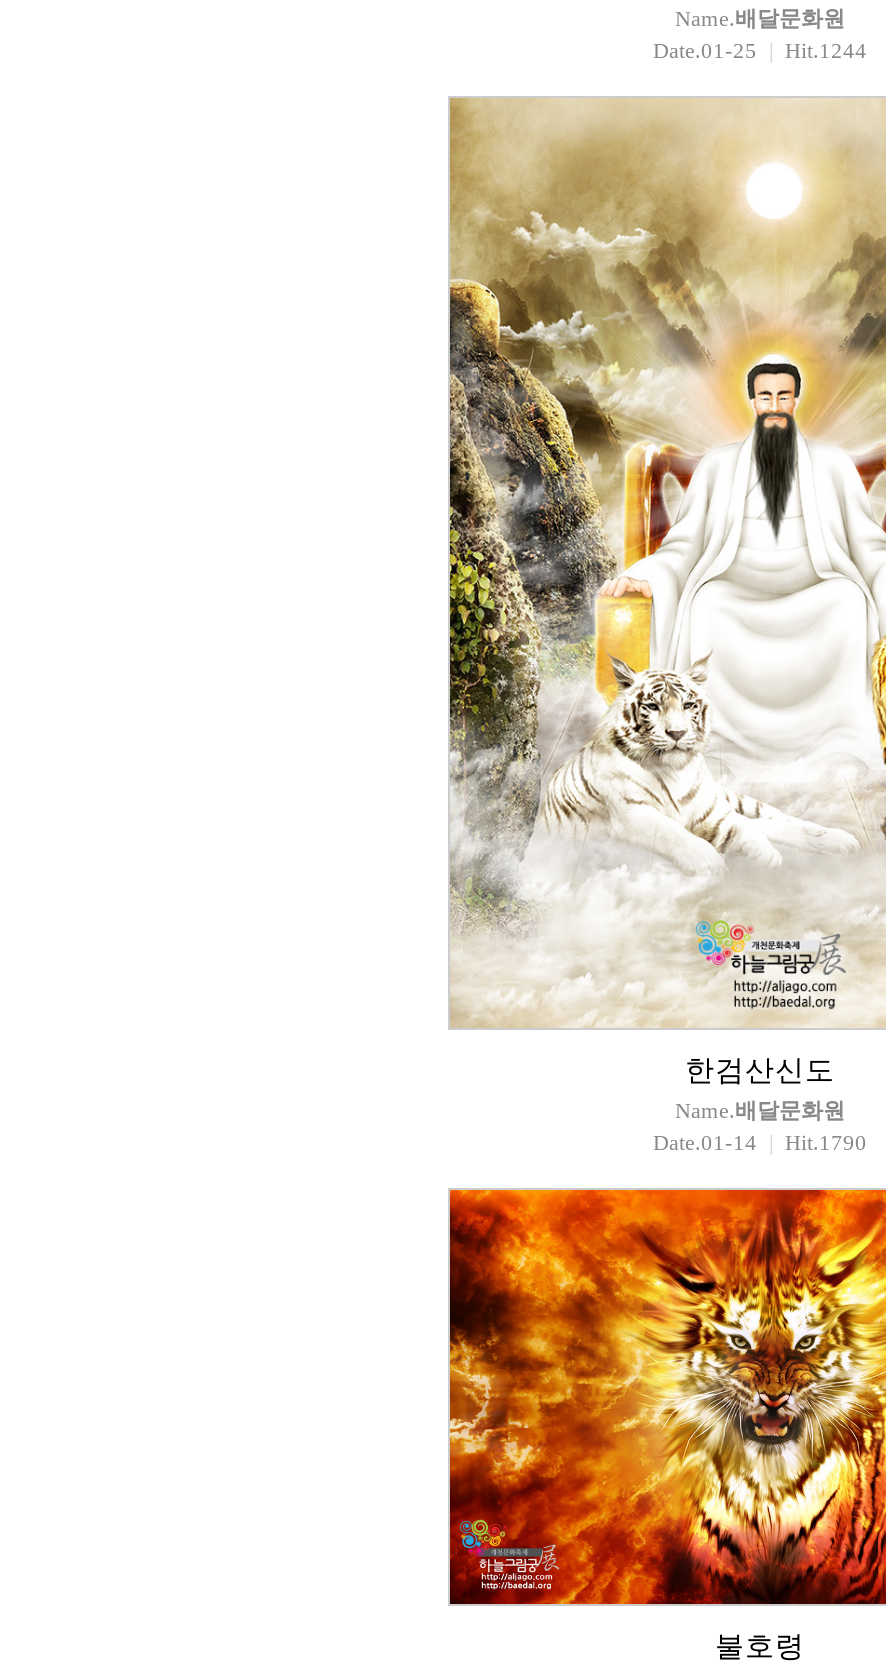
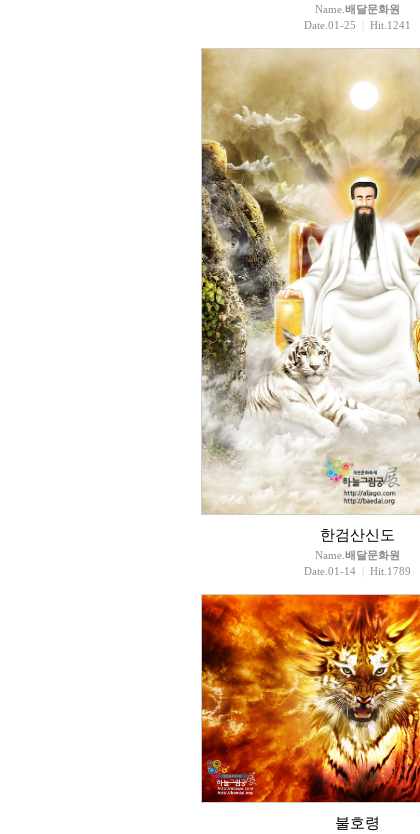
[653,38,867,62] Date.01-25 Hit.1244 -> [303,19,410,31] Date.01-25 Hit.1241
[653,1130,867,1154] Date.01-14 Hit.1790 -> [303,565,410,577] Date.01-14 Hit.1789

